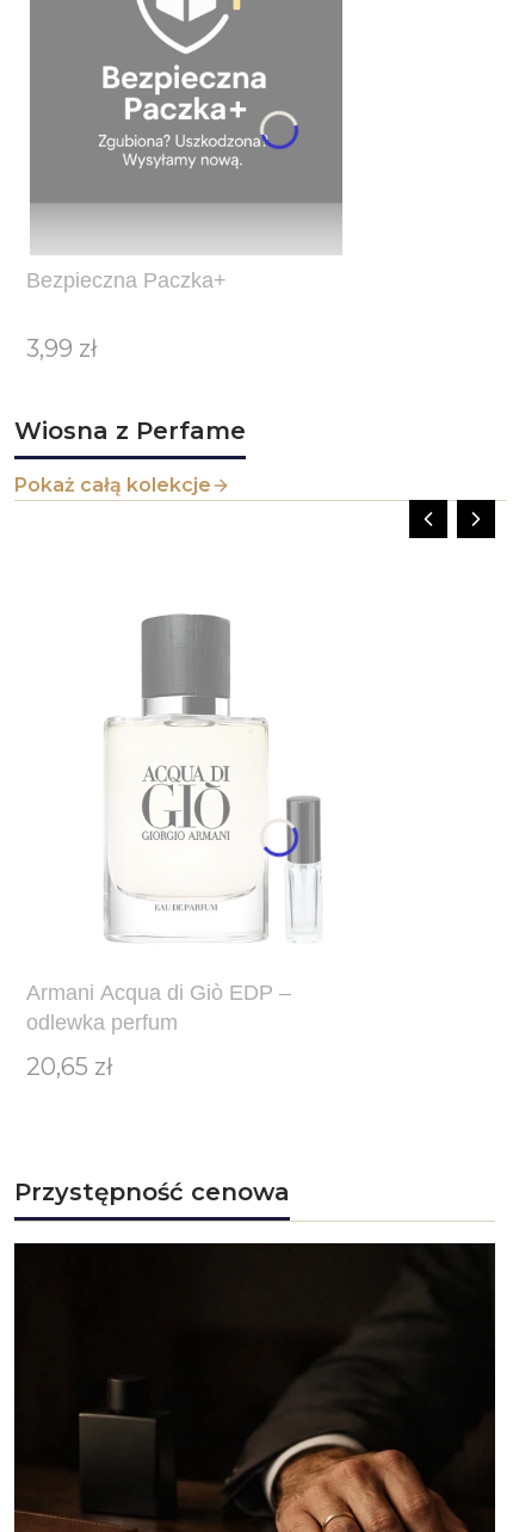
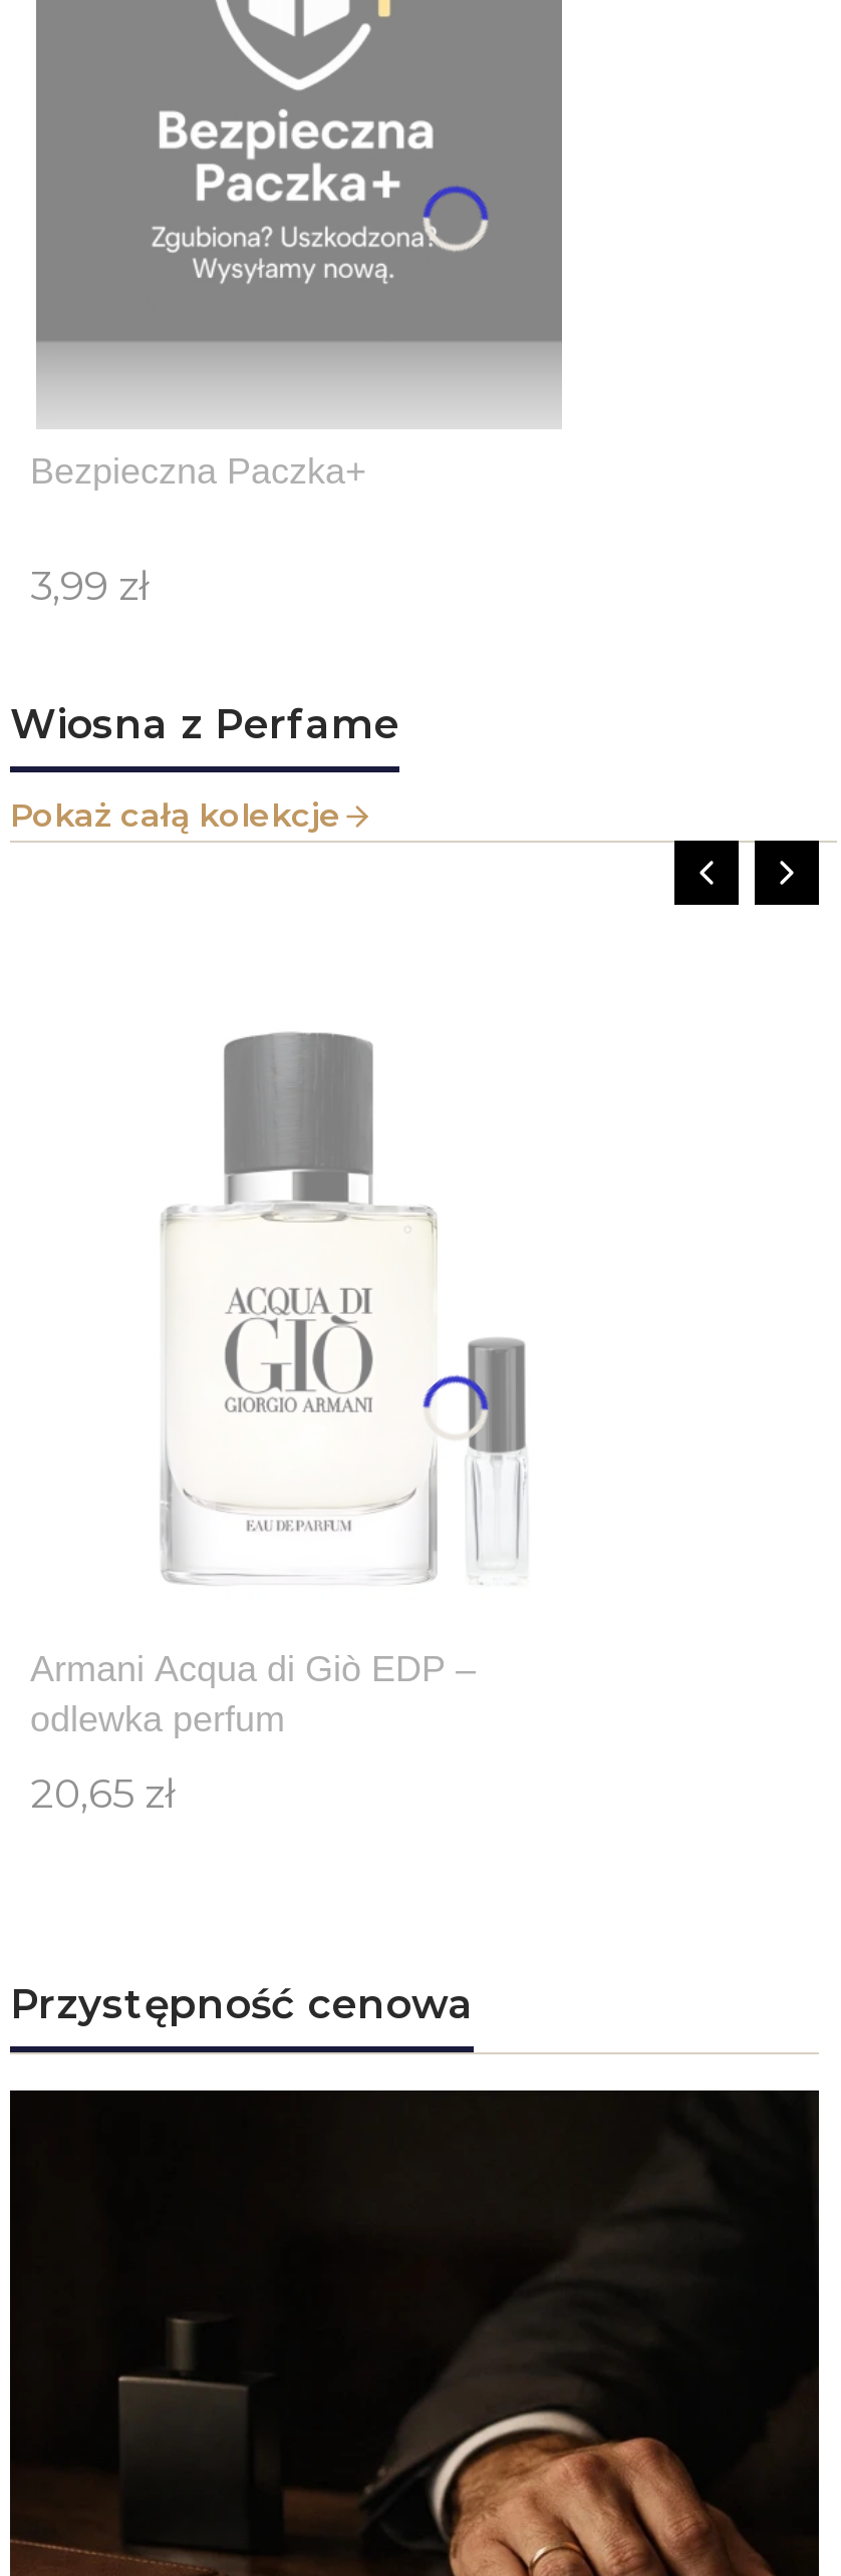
[260,110,298,150] [image] -> [424,185,488,253] [image]
[260,818,298,858] [image] -> [422,1374,488,1440] [image]

